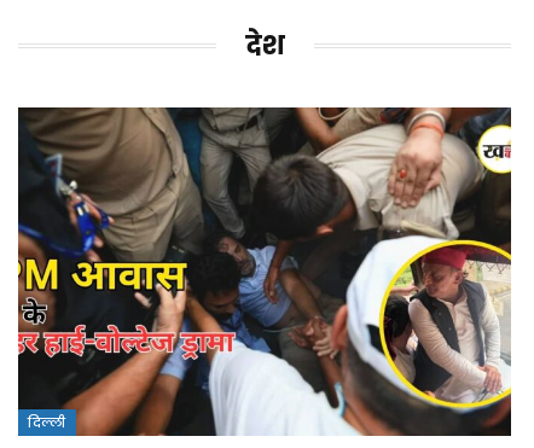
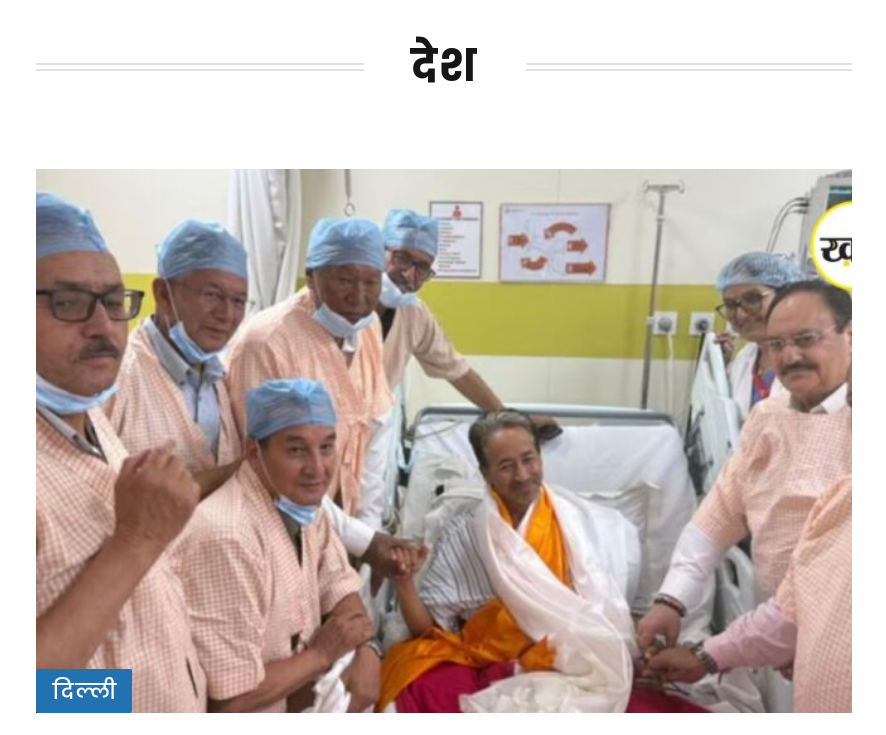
[17,106,512,437] [image] -> [34,169,854,715] [image]

